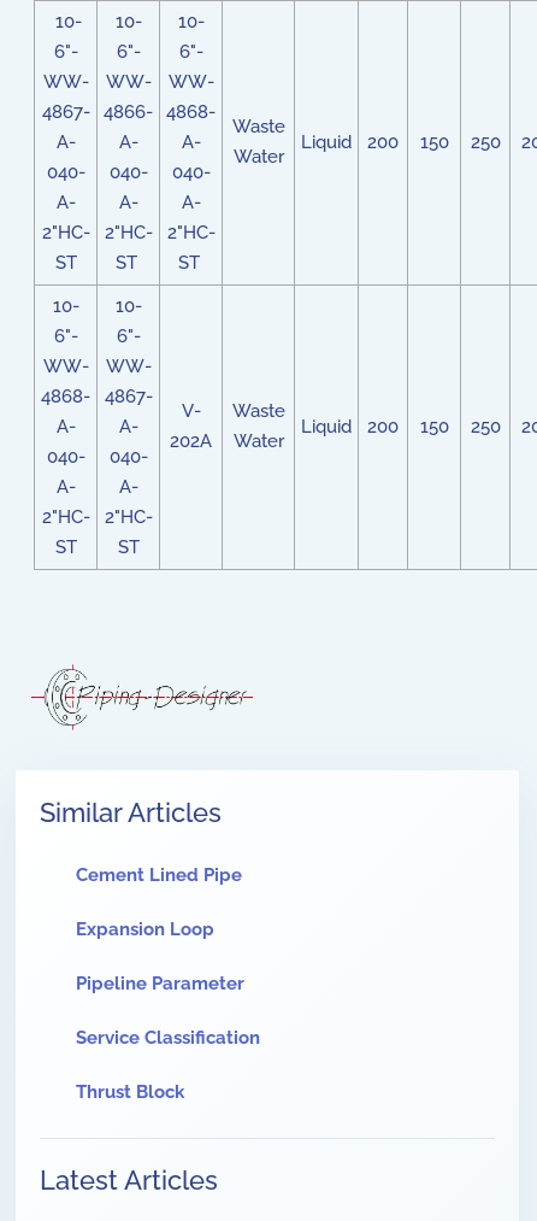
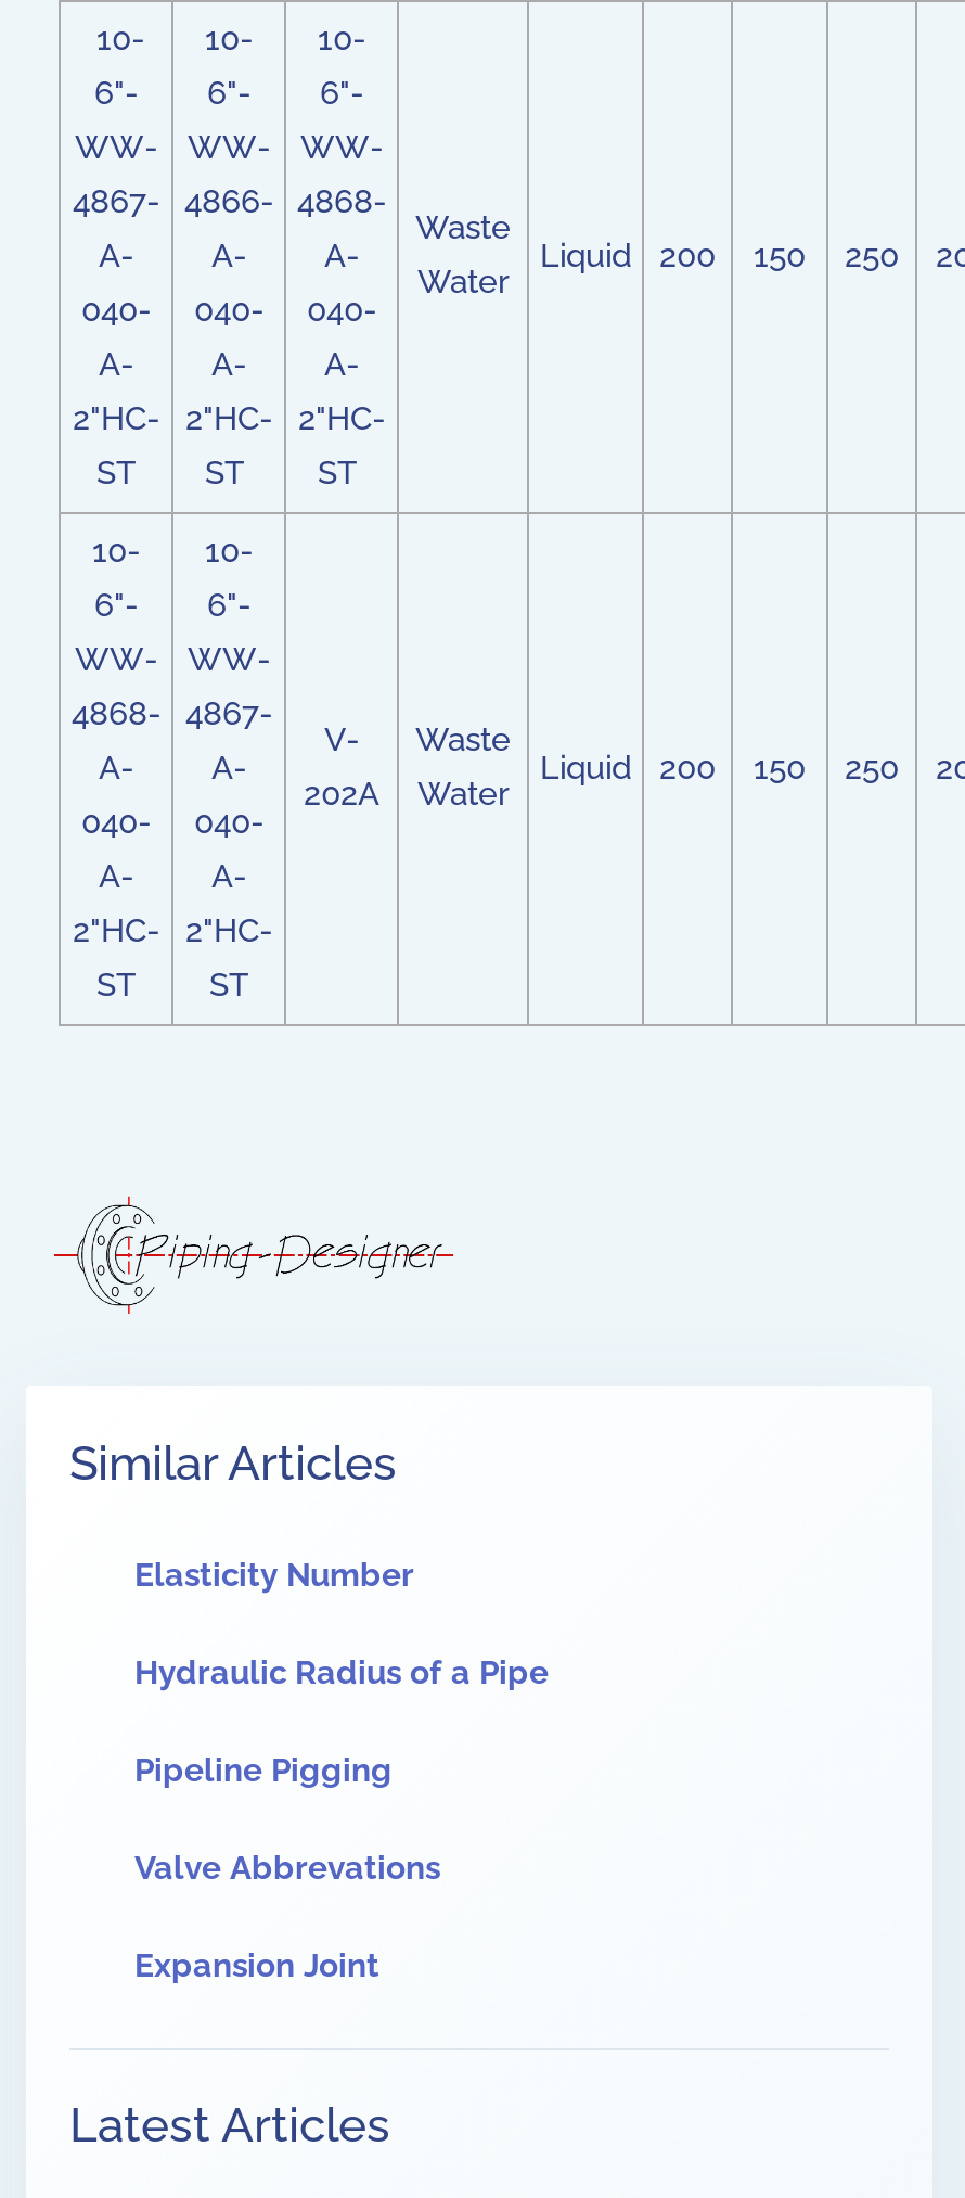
[76,865,242,886] Cement Lined Pipe -> [134,1556,414,1595] Elasticity Number
[76,919,214,941] Expansion Loop -> [134,1654,549,1693] Hydraulic Radius of a Pipe
[76,973,244,995] Pipeline Parameter -> [134,1752,393,1791] Pipeline Pigging
[76,1027,260,1049] Service Classification -> [134,1849,440,1888] Valve Abbrevations
[76,1082,184,1103] Thrust Block -> [134,1947,379,1986] Expansion Joint

